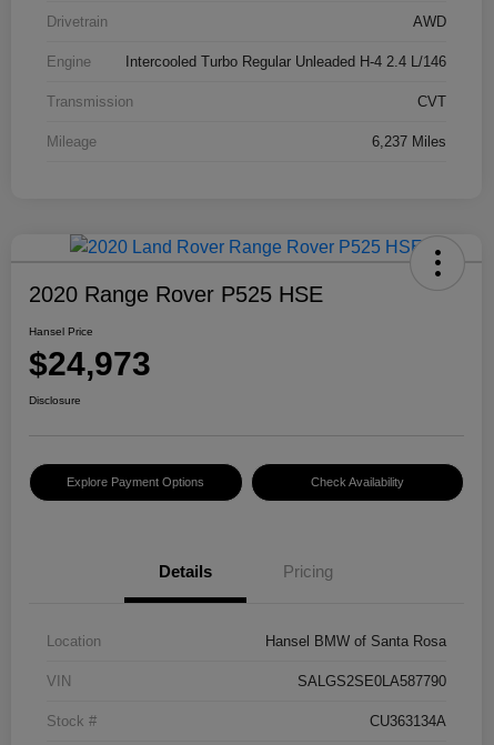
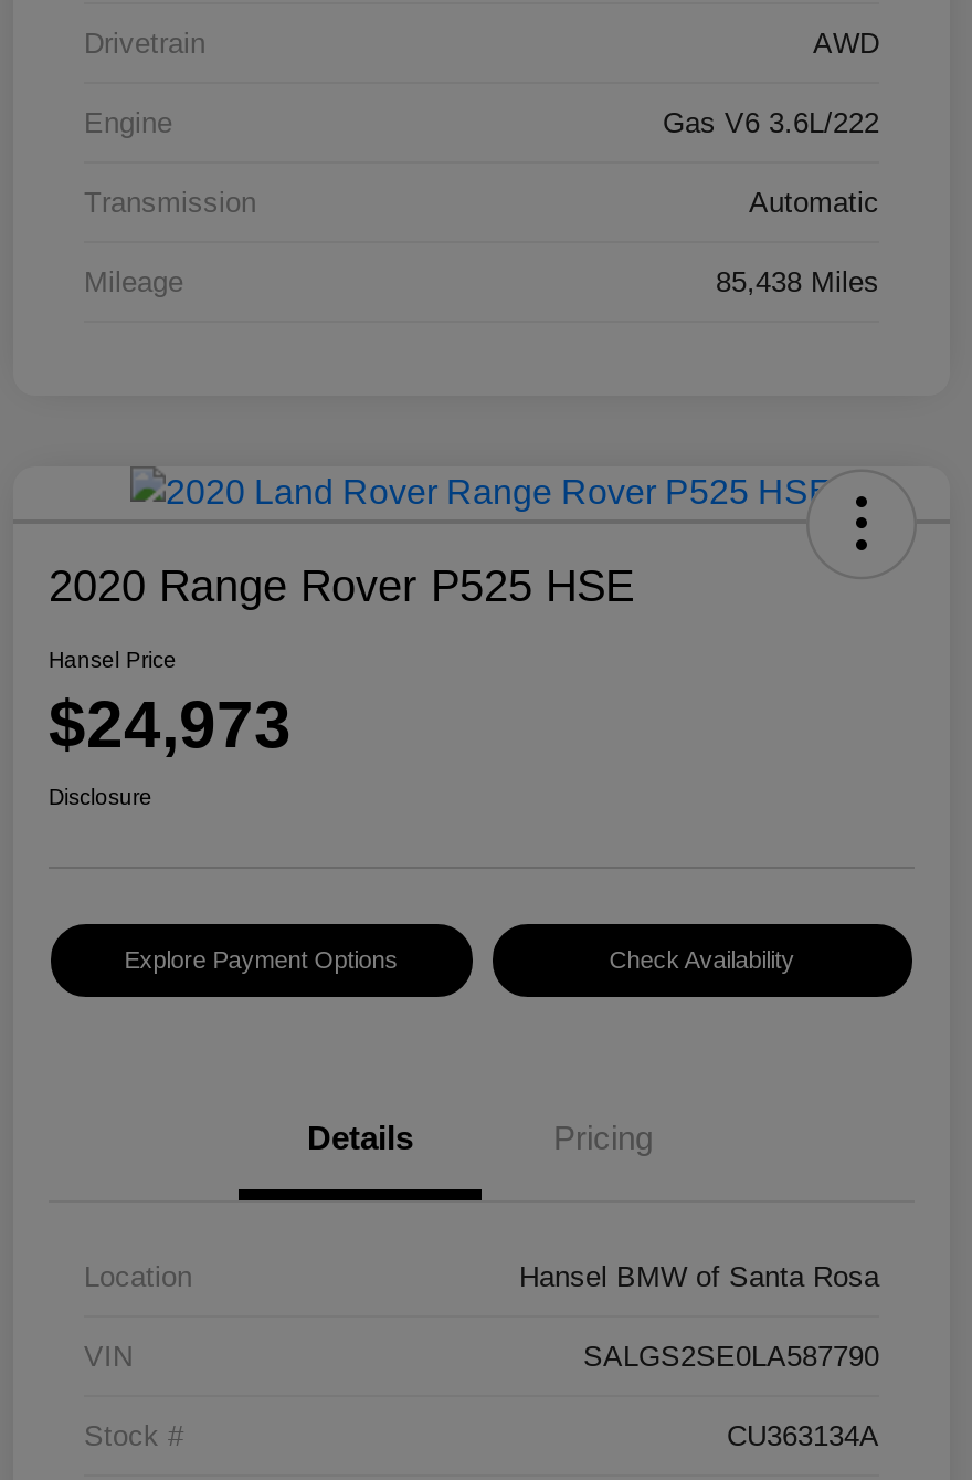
[125,54,446,70] Intercooled Turbo Regular Unleaded H-4 2.4 L/146 -> [663,107,879,140] Gas V6 3.6L/222
[417,93,446,110] CVT -> [749,186,879,219] Automatic
[372,133,446,150] 6,237 Miles -> [716,266,879,299] 85,438 Miles

